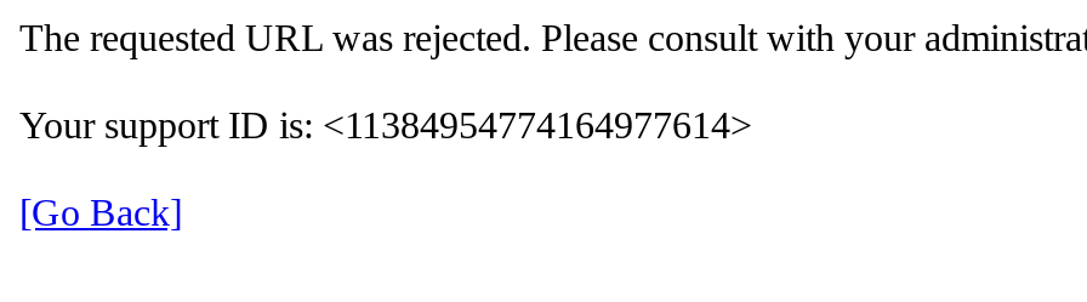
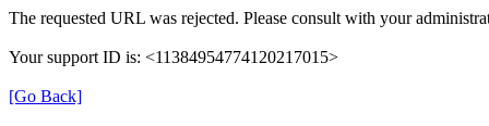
[19,104,752,146] Your support ID is: <11384954774164977614> -> [9,48,338,66] Your support ID is: <11384954774120217015>

